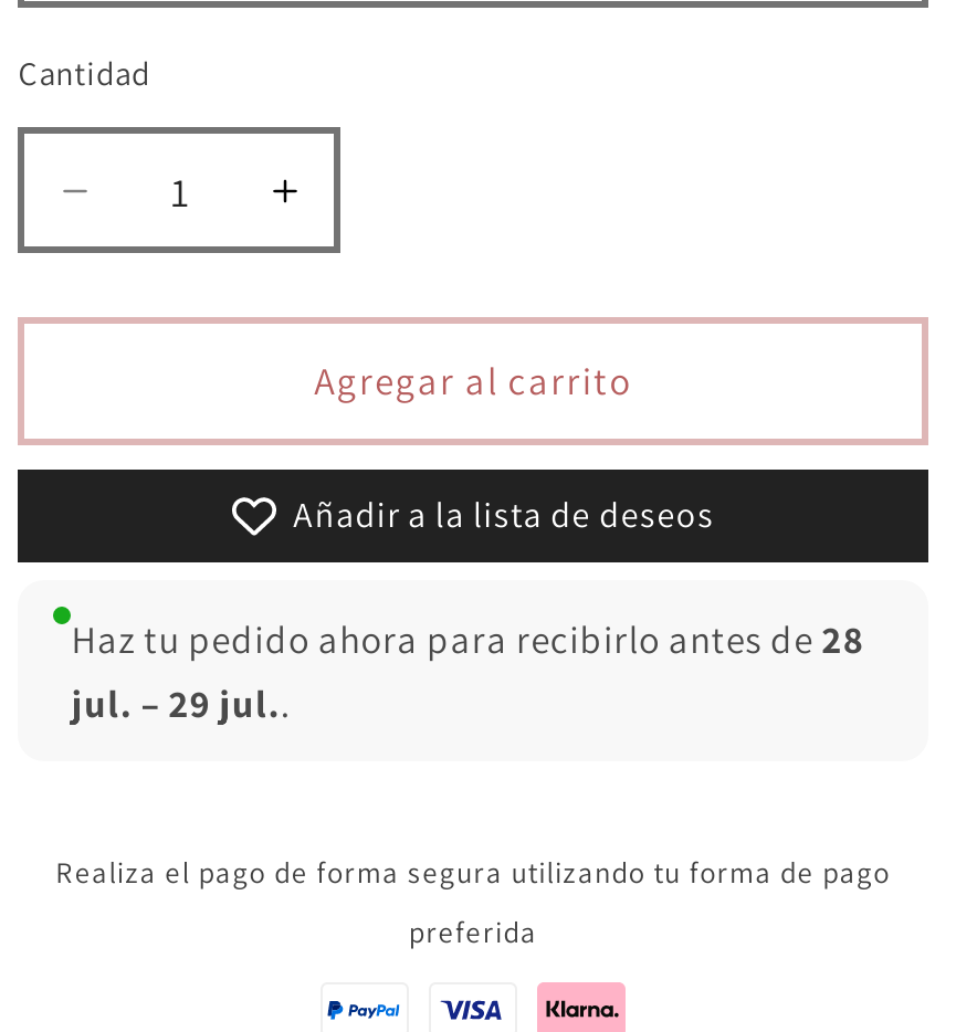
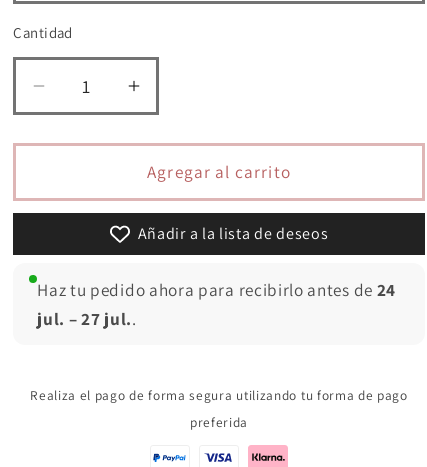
[71,614,864,665] Haz tu pedido ahora para recibirlo antes de 28 -> [37,278,396,301] Haz tu pedido ahora para recibirlo antes de 24
[71,678,291,729] jul. – 29 jul.. -> [37,307,137,330] jul. – 27 jul..

